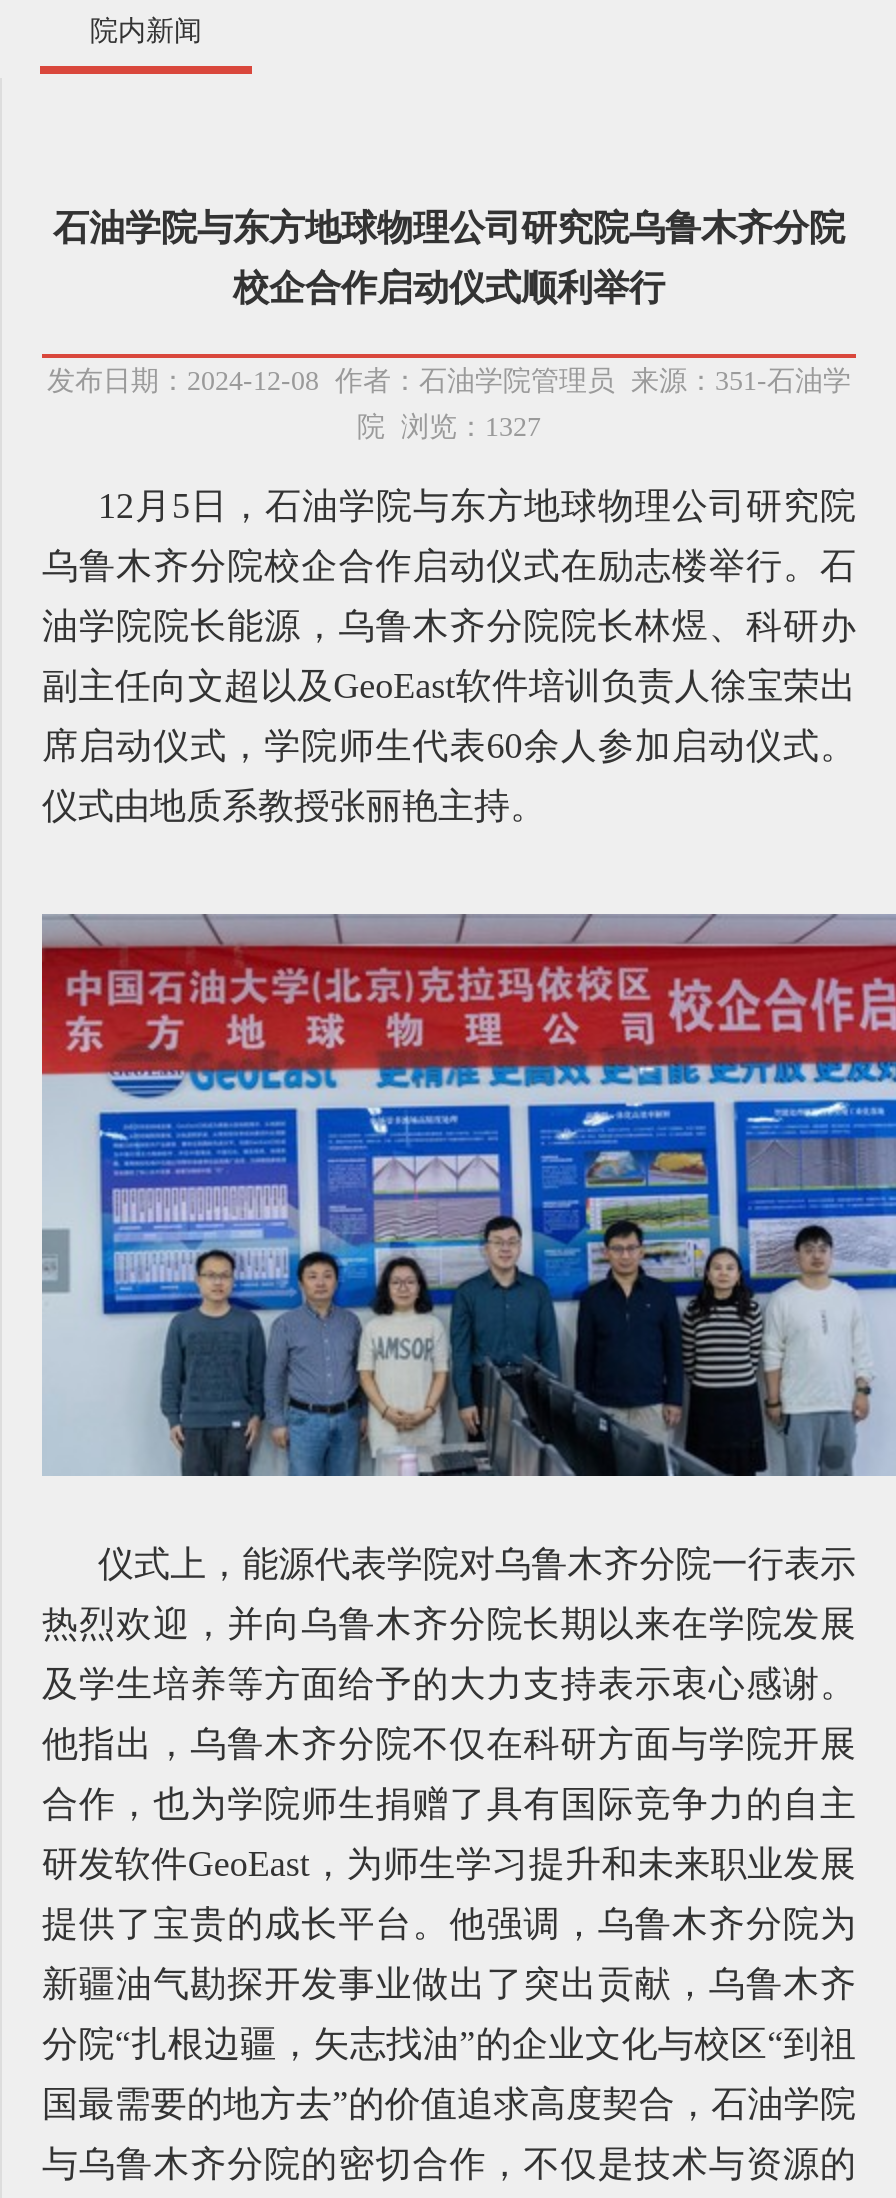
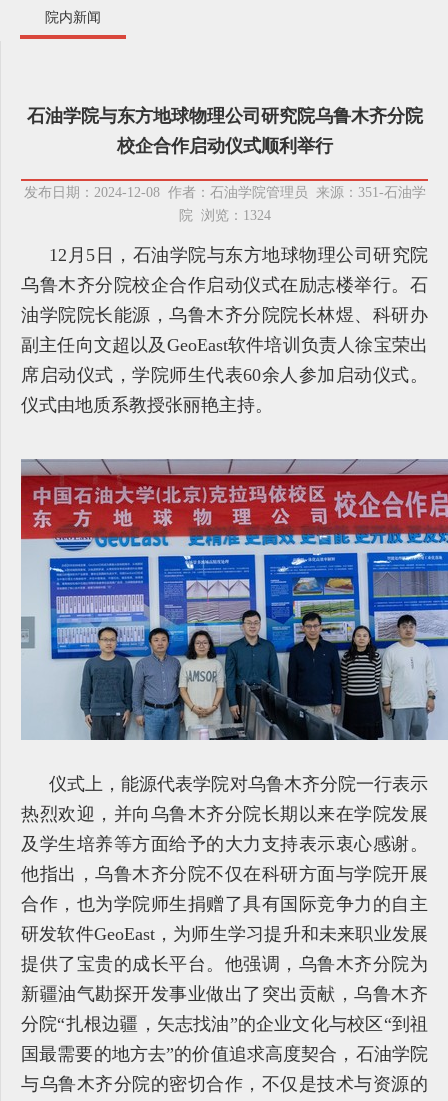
[357,413,541,443] 院 浏览：1327 -> [178,208,270,223] 院 浏览：1324

